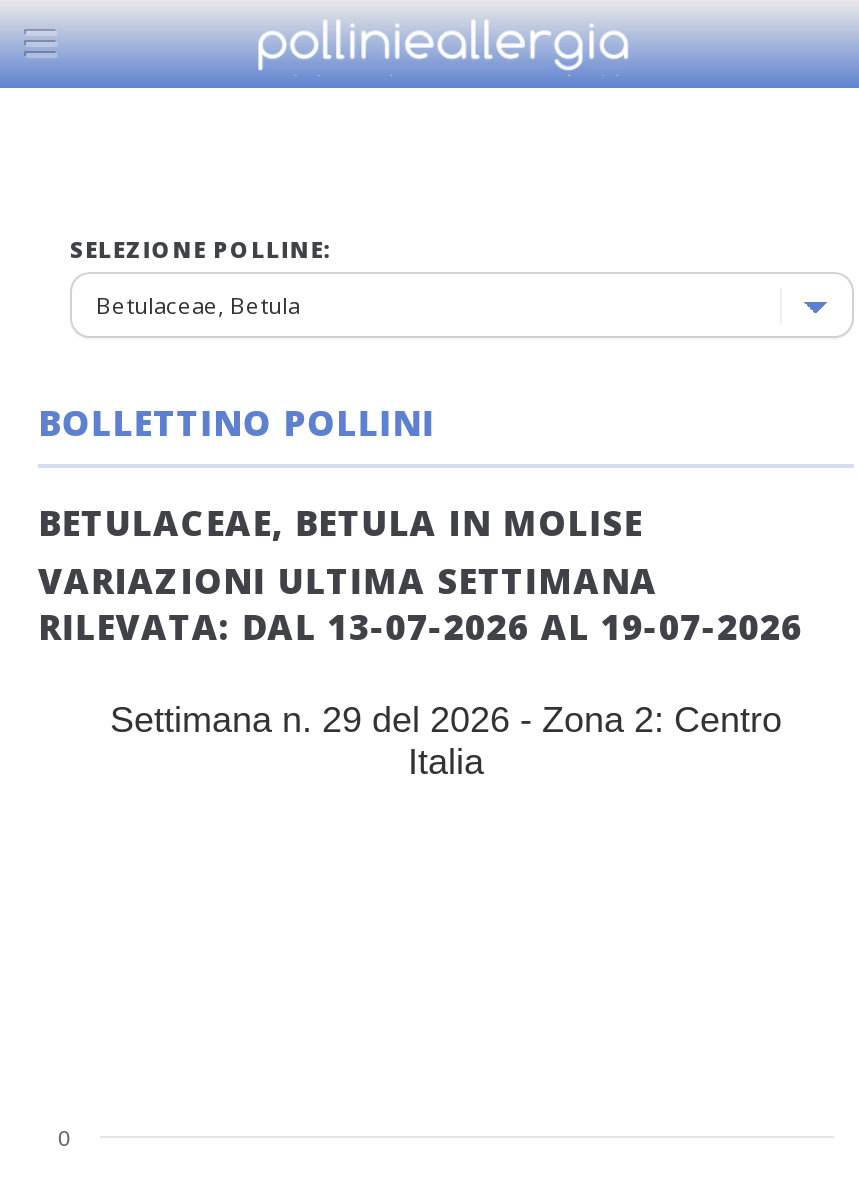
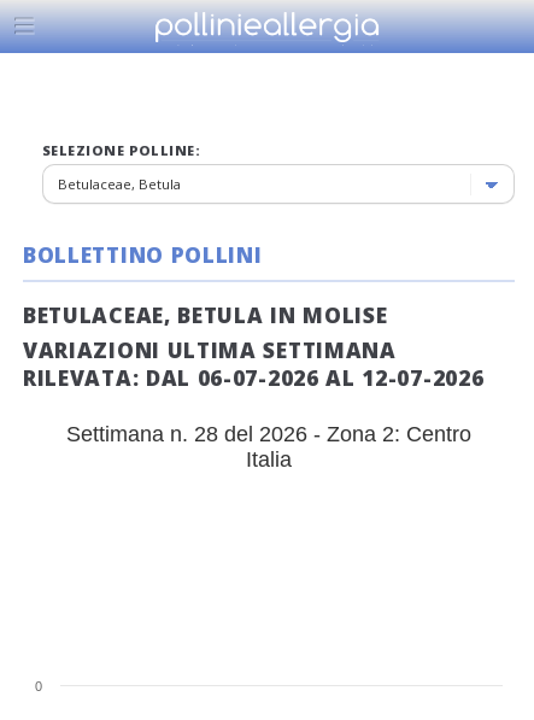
[38,602,803,650] RILEVATA: DAL 13-07-2026 AL 19-07-2026 -> [23,363,484,392] RILEVATA: DAL 06-07-2026 AL 12-07-2026
[110,700,782,741] Settimana n. 29 del 2026 - Zona 2: Centro -> [66,423,471,447] Settimana n. 28 del 2026 - Zona 2: Centro

